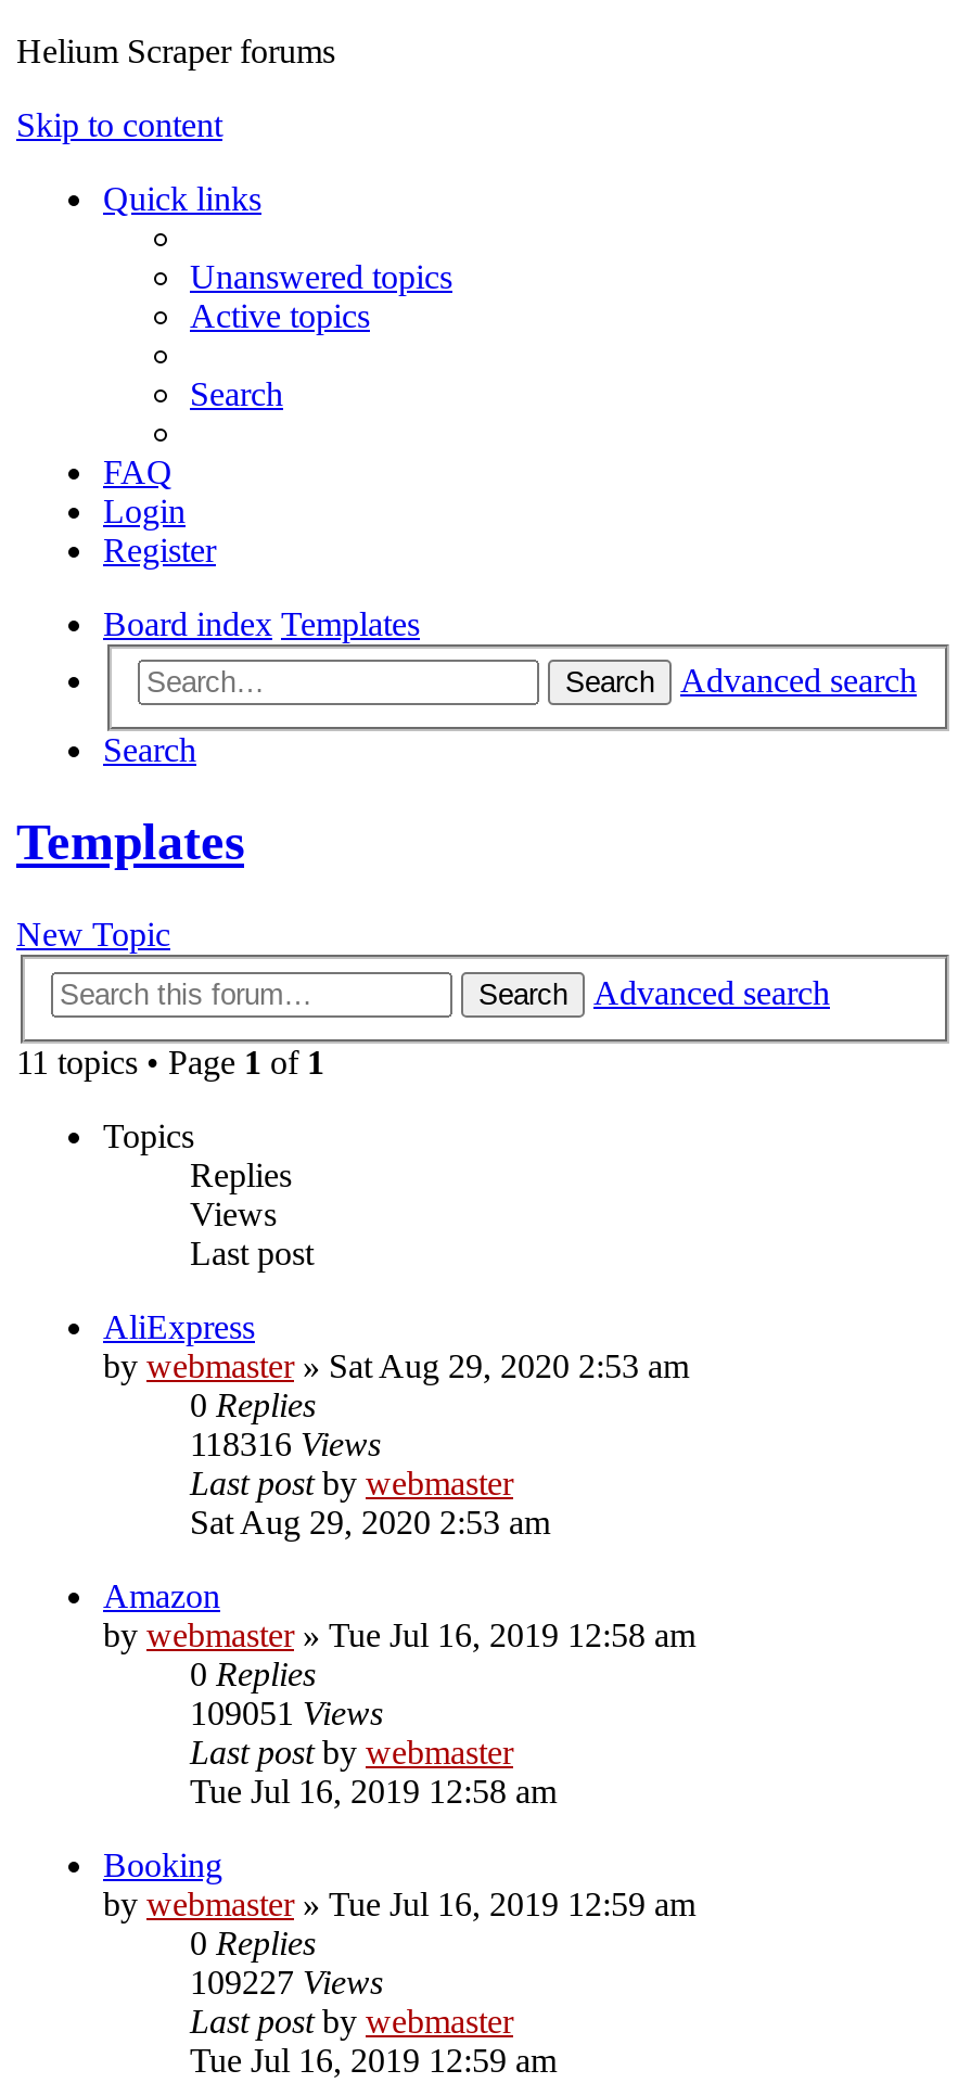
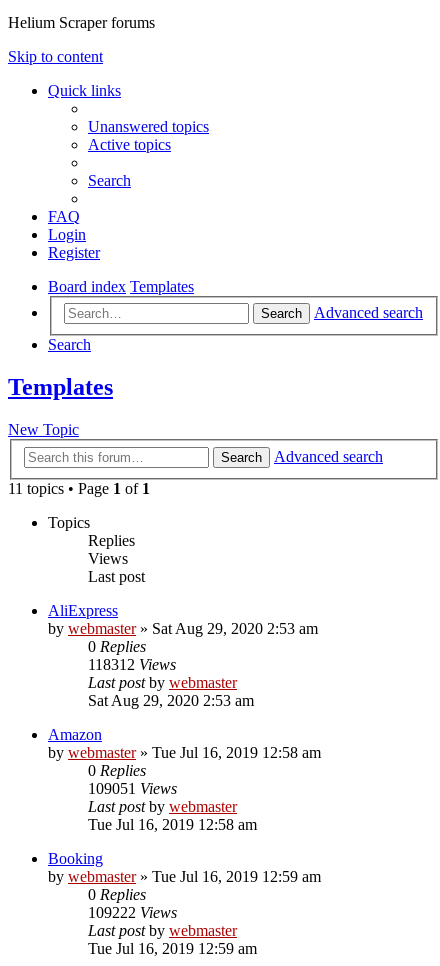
[190,1425,381,1462] 118316 Views -> [88,656,176,673] 118312 Views
[190,1963,383,2000] 109227 Views -> [88,904,177,921] 109222 Views

